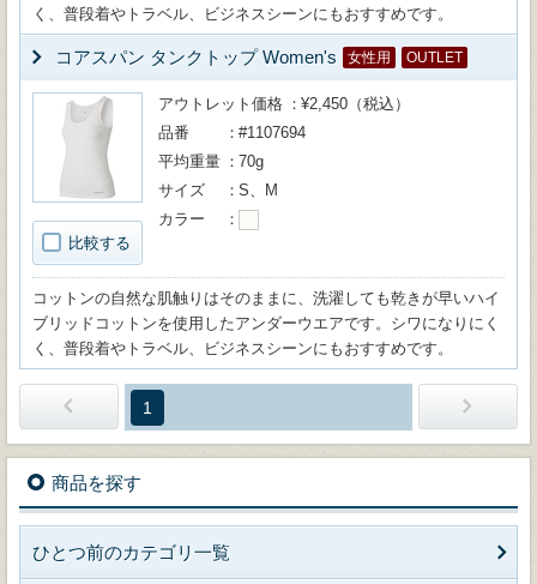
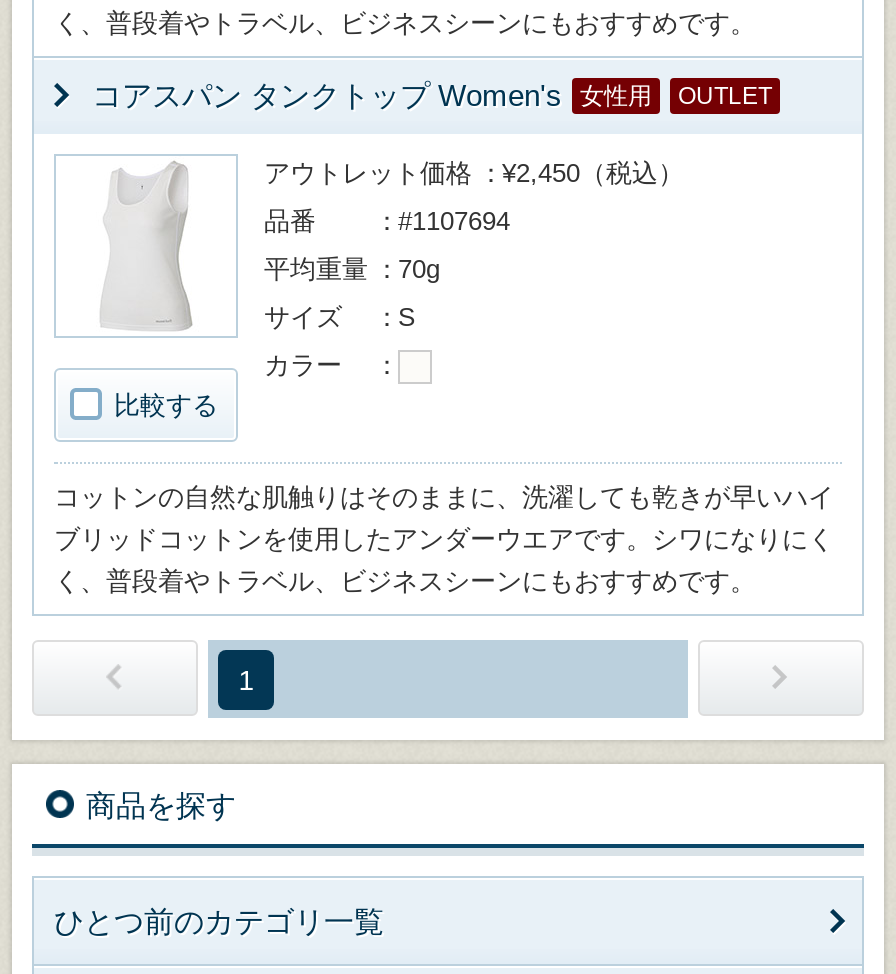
[239,181,278,199] S、M -> [398,302,416,332] S

